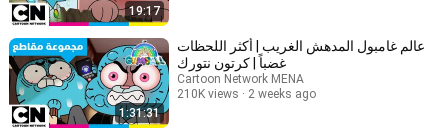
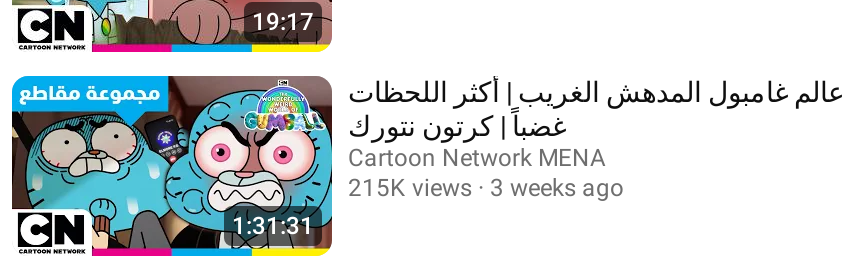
[177,86,239,100] 210K views -> [348,173,472,201] 215K views
[248,86,316,100] 2 weeks ago -> [490,173,624,201] 3 weeks ago

